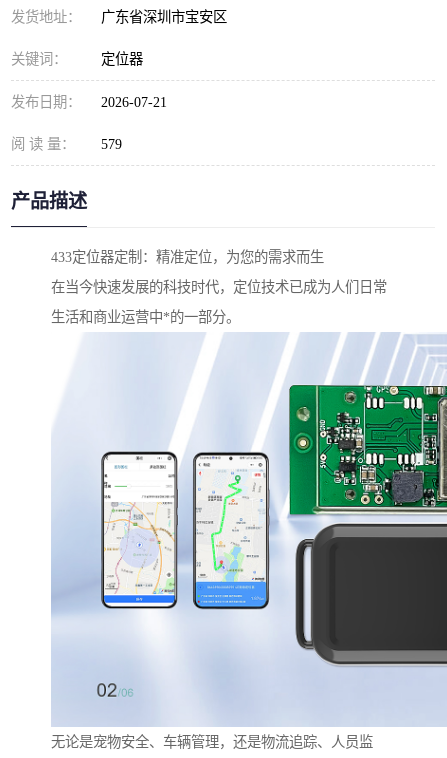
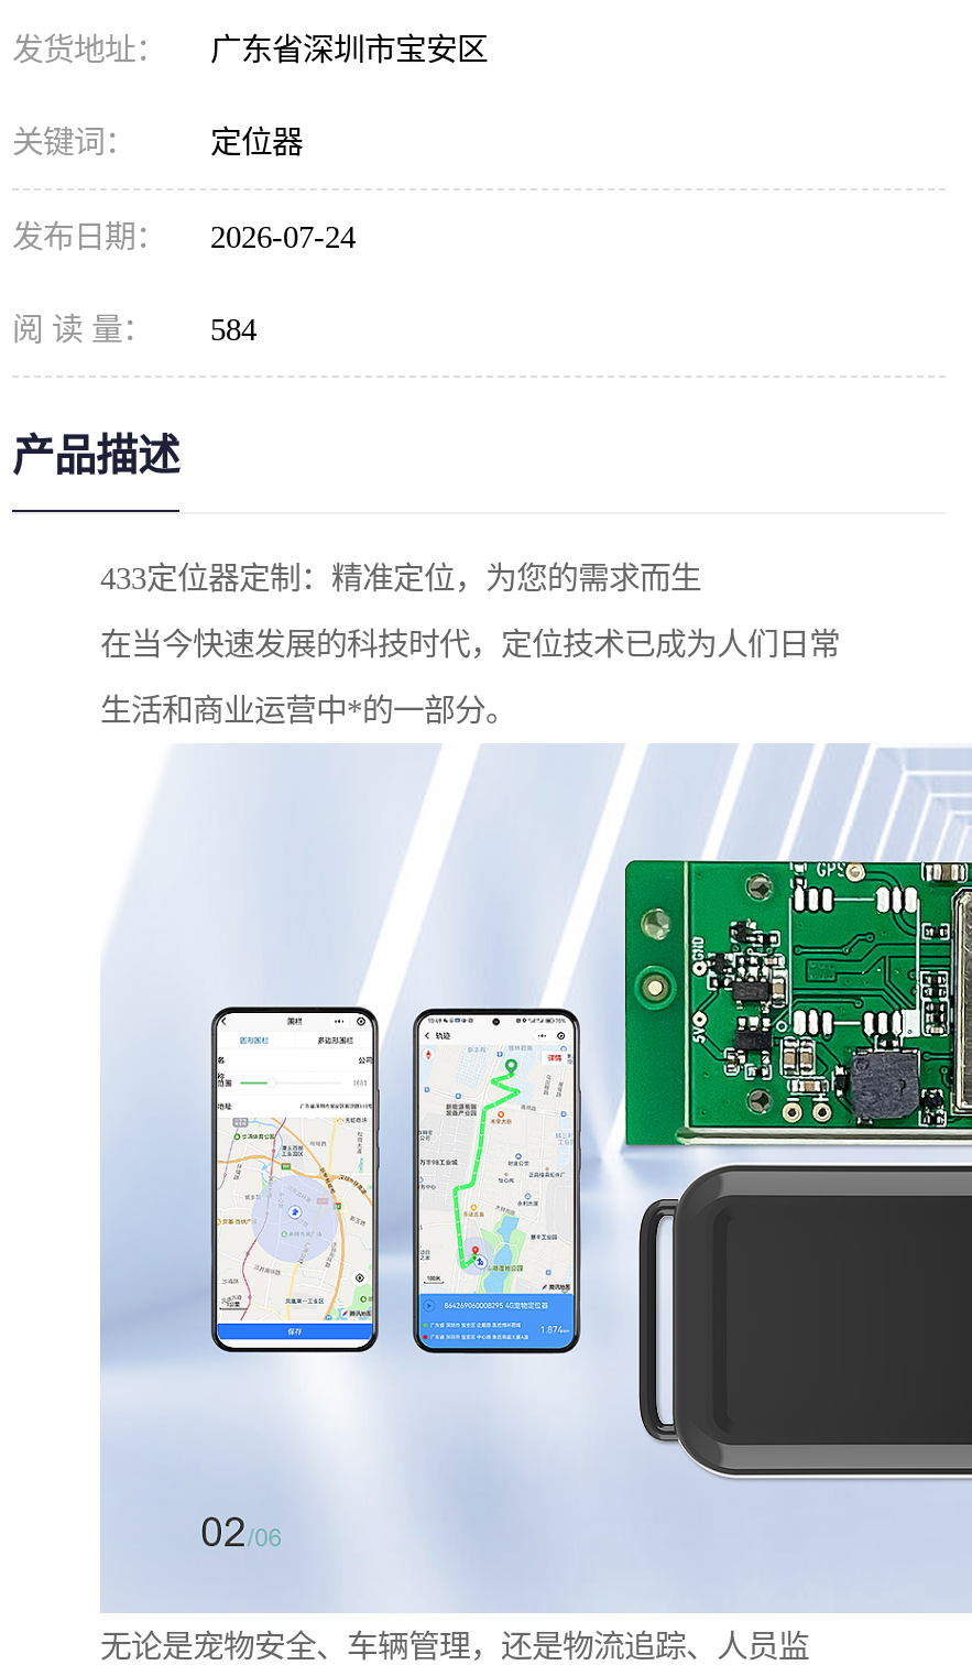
[11,94,167,110] 发布日期： 2026-07-21 -> [12,219,356,254] 发布日期： 2026-07-24
[11,136,122,152] 阅 读 量： 579 -> [12,312,256,347] 阅 读 量： 584

